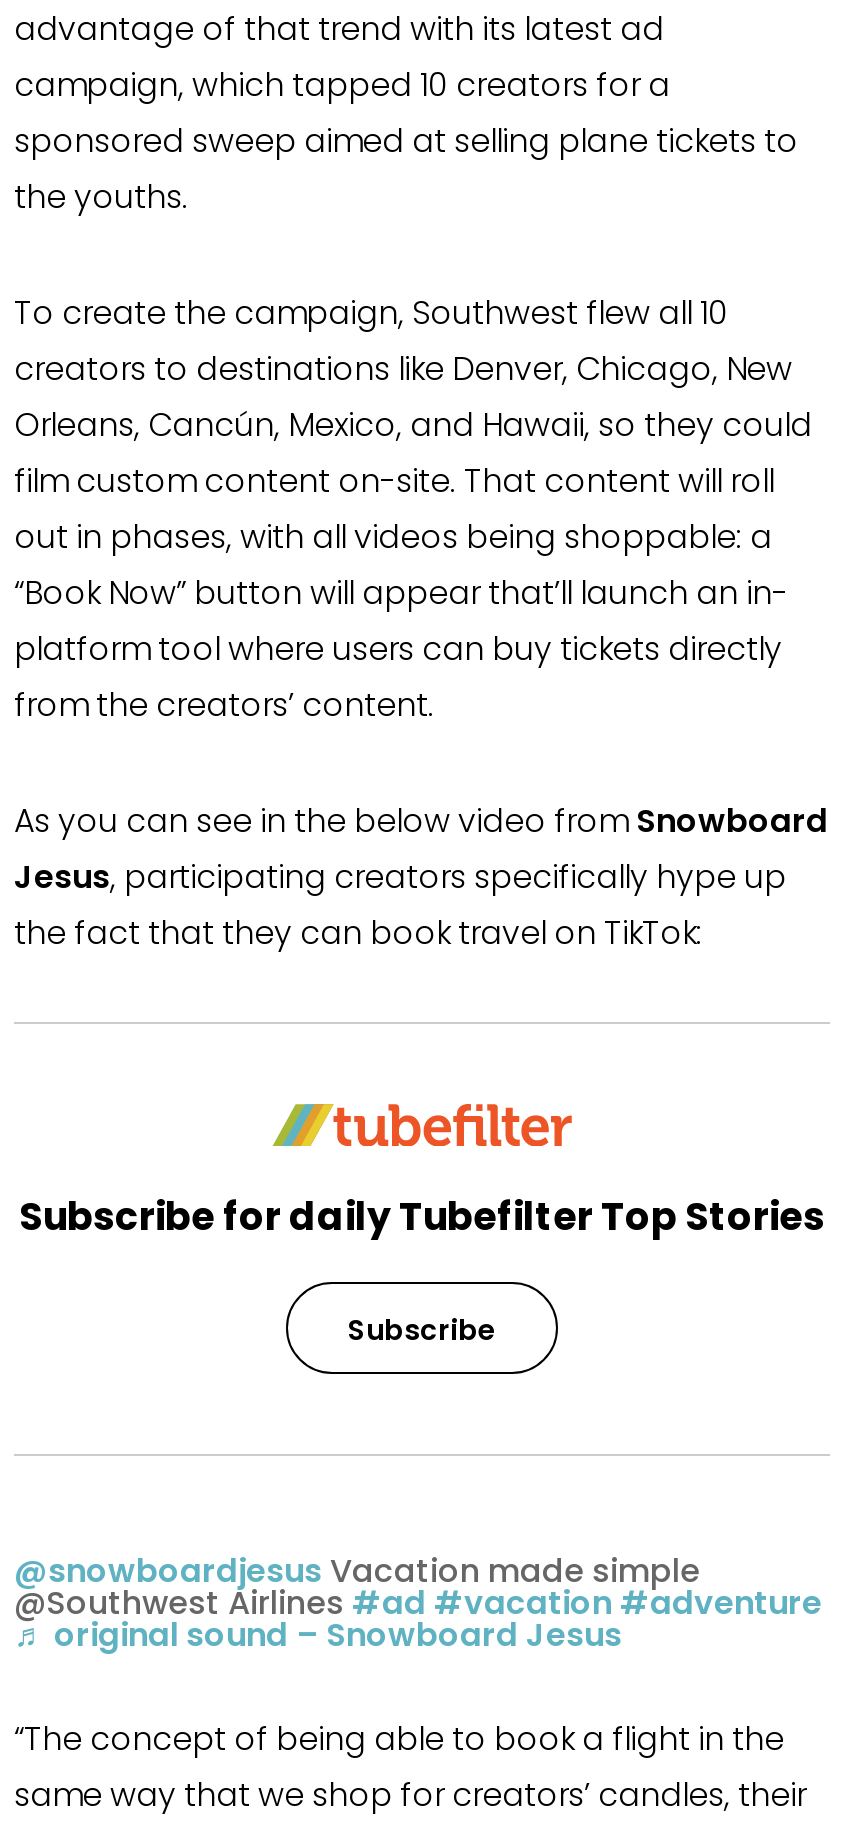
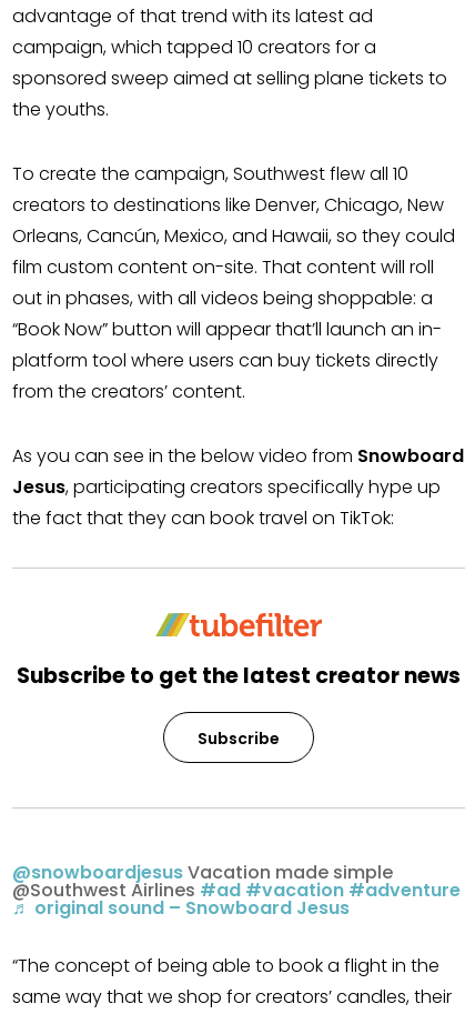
[19,1190,825,1244] Subscribe for daily Tubefilter Top Stories -> [17,661,461,691] Subscribe to get the latest creator news

